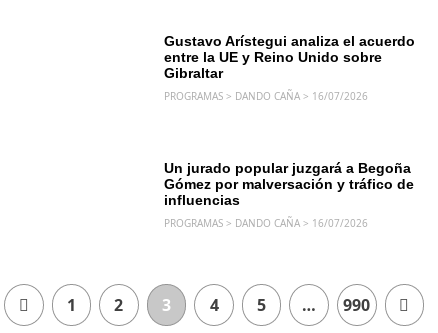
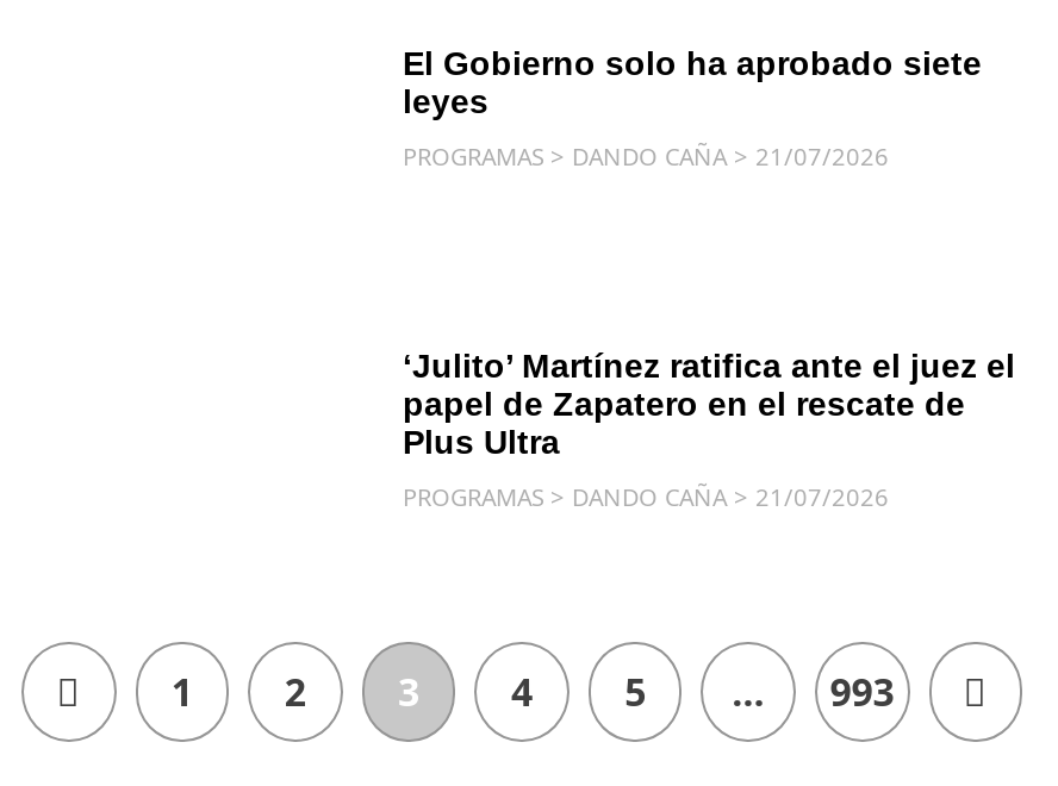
[164,33,415,81] Gustavo Arístegui analiza el acuerdo | entre la UE y Reino Unido sobre | Gibraltar -> [403,43,982,120] El Gobierno solo ha aprobado siete | leyes
[164,89,368,103] PROGRAMAS > DANDO CAÑA > 16/07/2026 -> [403,139,889,172] PROGRAMAS > DANDO CAÑA > 21/07/2026
[164,160,414,208] Un jurado popular juzgará a Begoña | Gómez por malversación y tráfico de | influencias -> [403,346,1015,460] ‘Julito’ Martínez ratifica ante el juez el | papel de Zapatero en el rescate de | Plus Ultra
[164,216,368,230] PROGRAMAS > DANDO CAÑA > 16/07/2026 -> [403,479,889,513] PROGRAMAS > DANDO CAÑA > 21/07/2026
[343,294,370,316] 990 -> [830,666,894,718] 993

